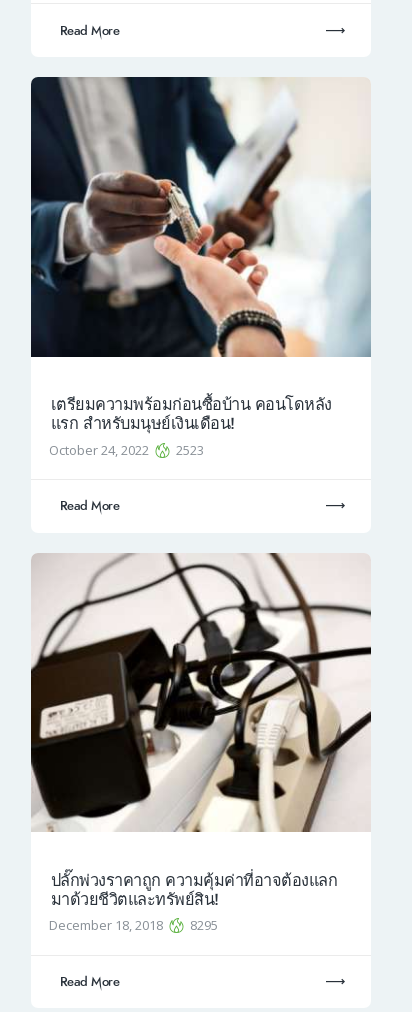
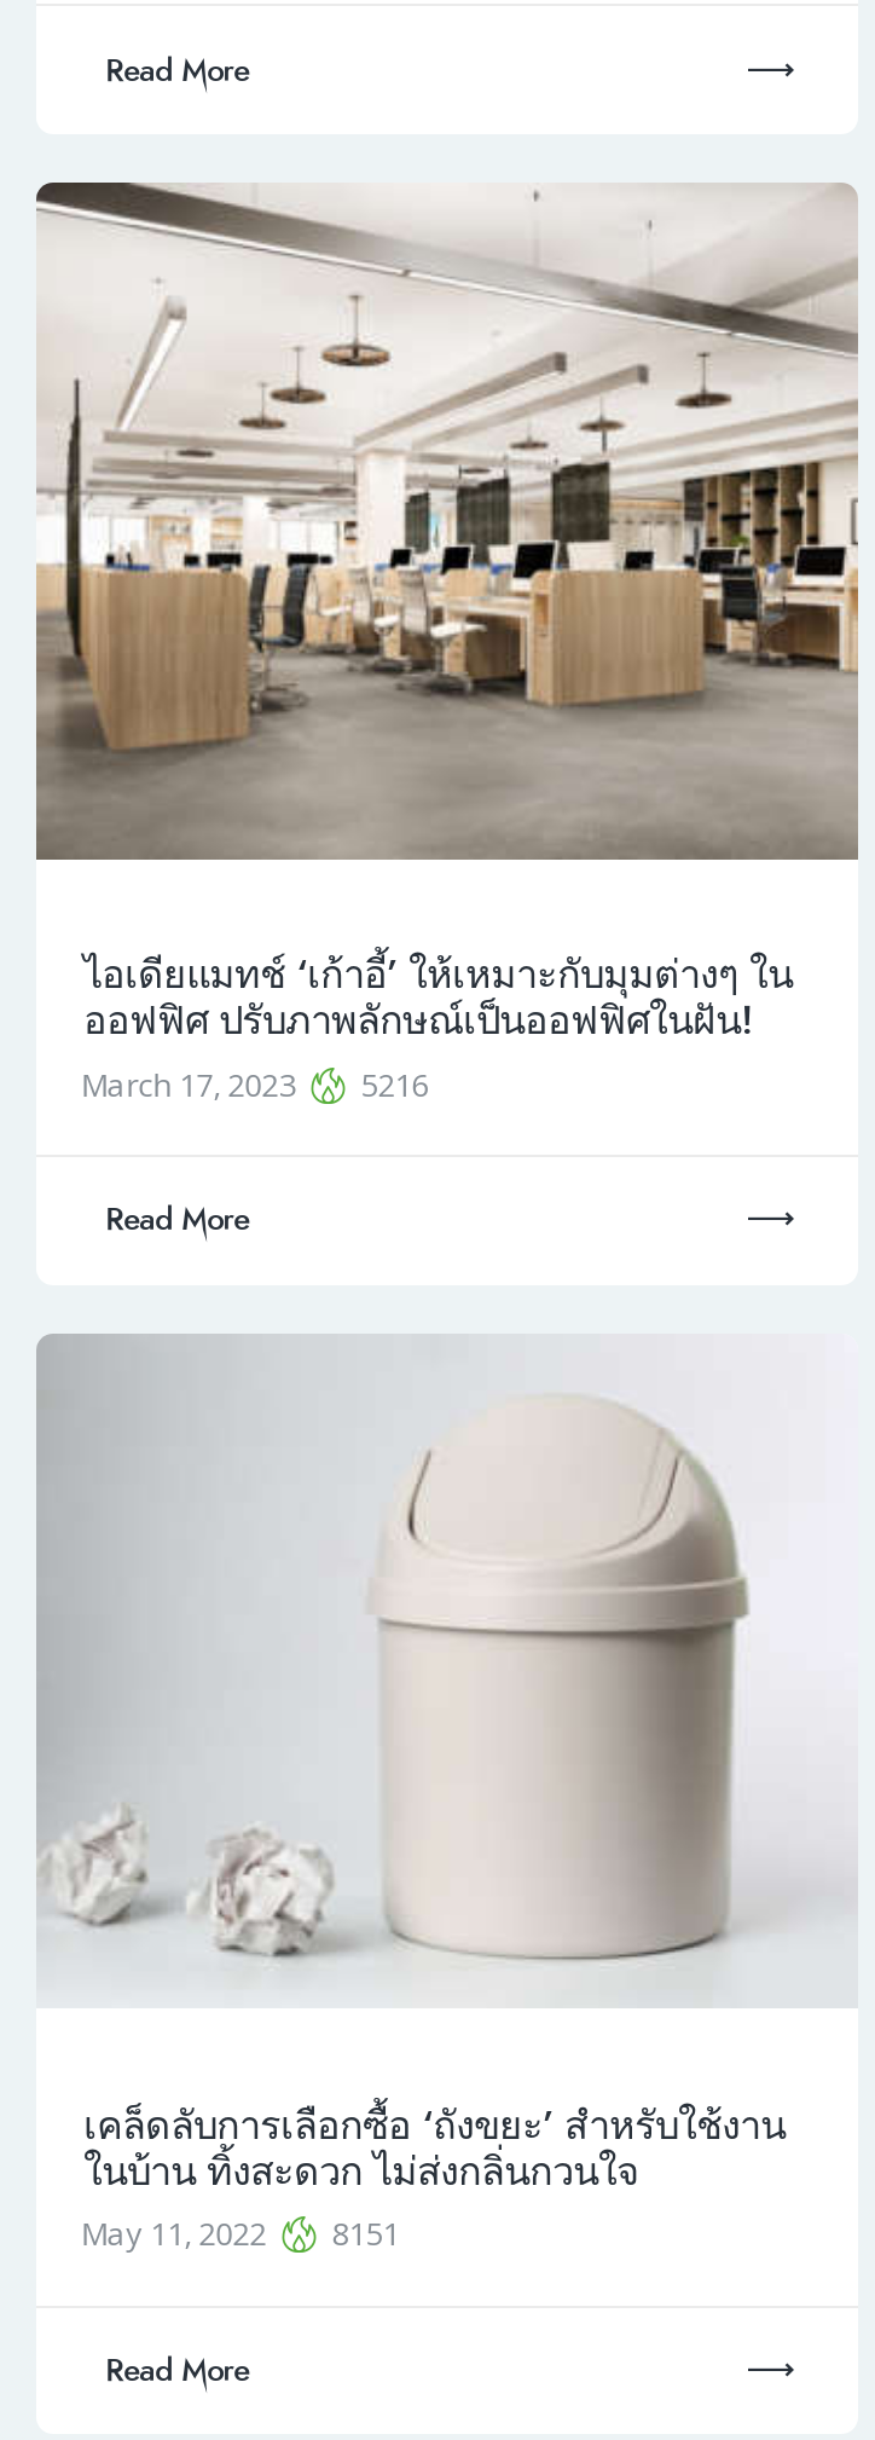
[30,76,371,459] [image] | เตรียมความพร้อมก่อนซื้อบ้าน คอนโดหลัง | แรก สำหรับมนุษย์เงินเดือน! | October 24, 2022 | 2523 -> [34,183,860,1106] [image] | ไอเดียแมทช์ ‘เก้าอี้’ ให้เหมาะกับมุมต่างๆ ใน | ออฟฟิศ ปรับภาพลักษณ์เป็นออฟฟิศในฝัน! | March 17, 2023 | 5216
[30,552,372,934] [image] | ปลั๊กพ่วงราคาถูก ความคุ้มค่าที่อาจต้องแลก | มาด้วยชีวิตและทรัพย์สิน! | December 18, 2018 | 8295 -> [36,1334,858,2256] [image] | เคล็ดลับการเลือกซื้อ ‘ถังขยะ’ สำหรับใช้งาน | ในบ้าน ทิ้งสะดวก ไม่ส่งกลิ่นกวนใจ | May 11, 2022 | 8151

